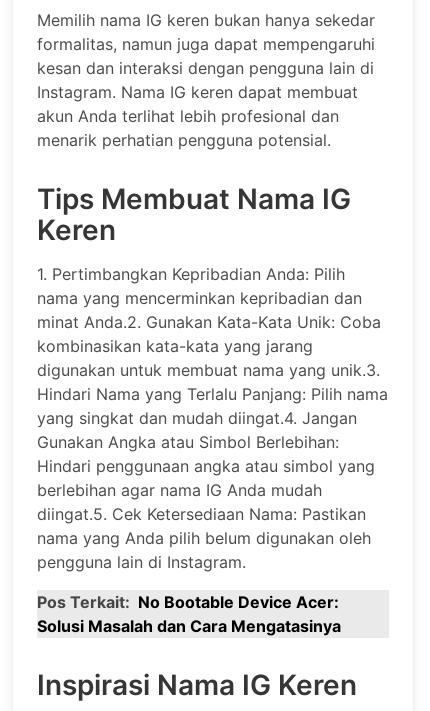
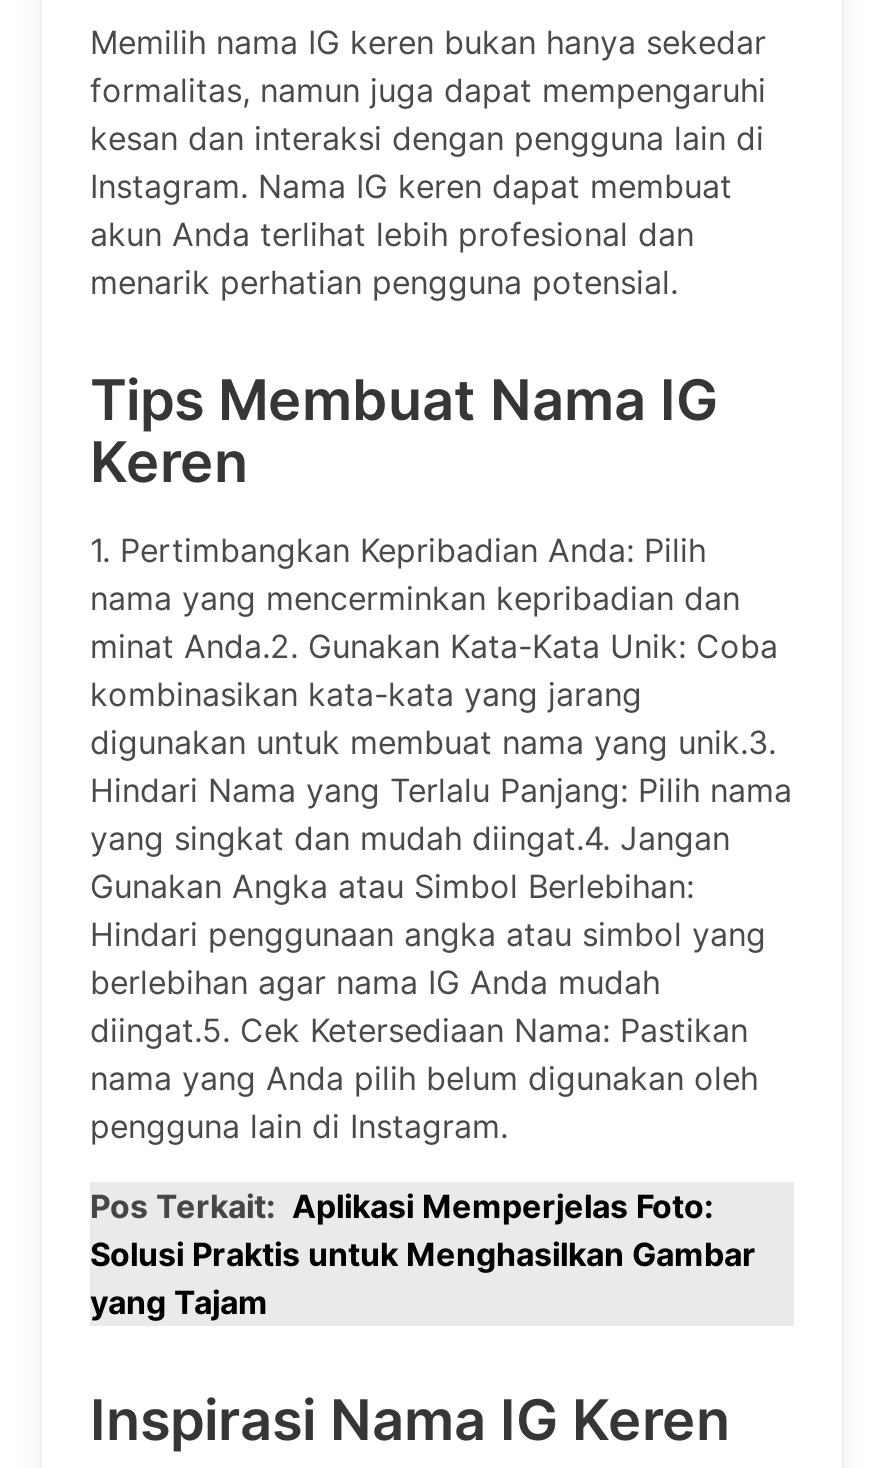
[37,592,341,636] Pos Terkait: No Bootable Device Acer: | Solusi Masalah dan Cara Mengatasinya -> [90,1186,756,1322] Pos Terkait: Aplikasi Memperjelas Foto: | Solusi Praktis untuk Menghasilkan Gambar | yang Tajam

